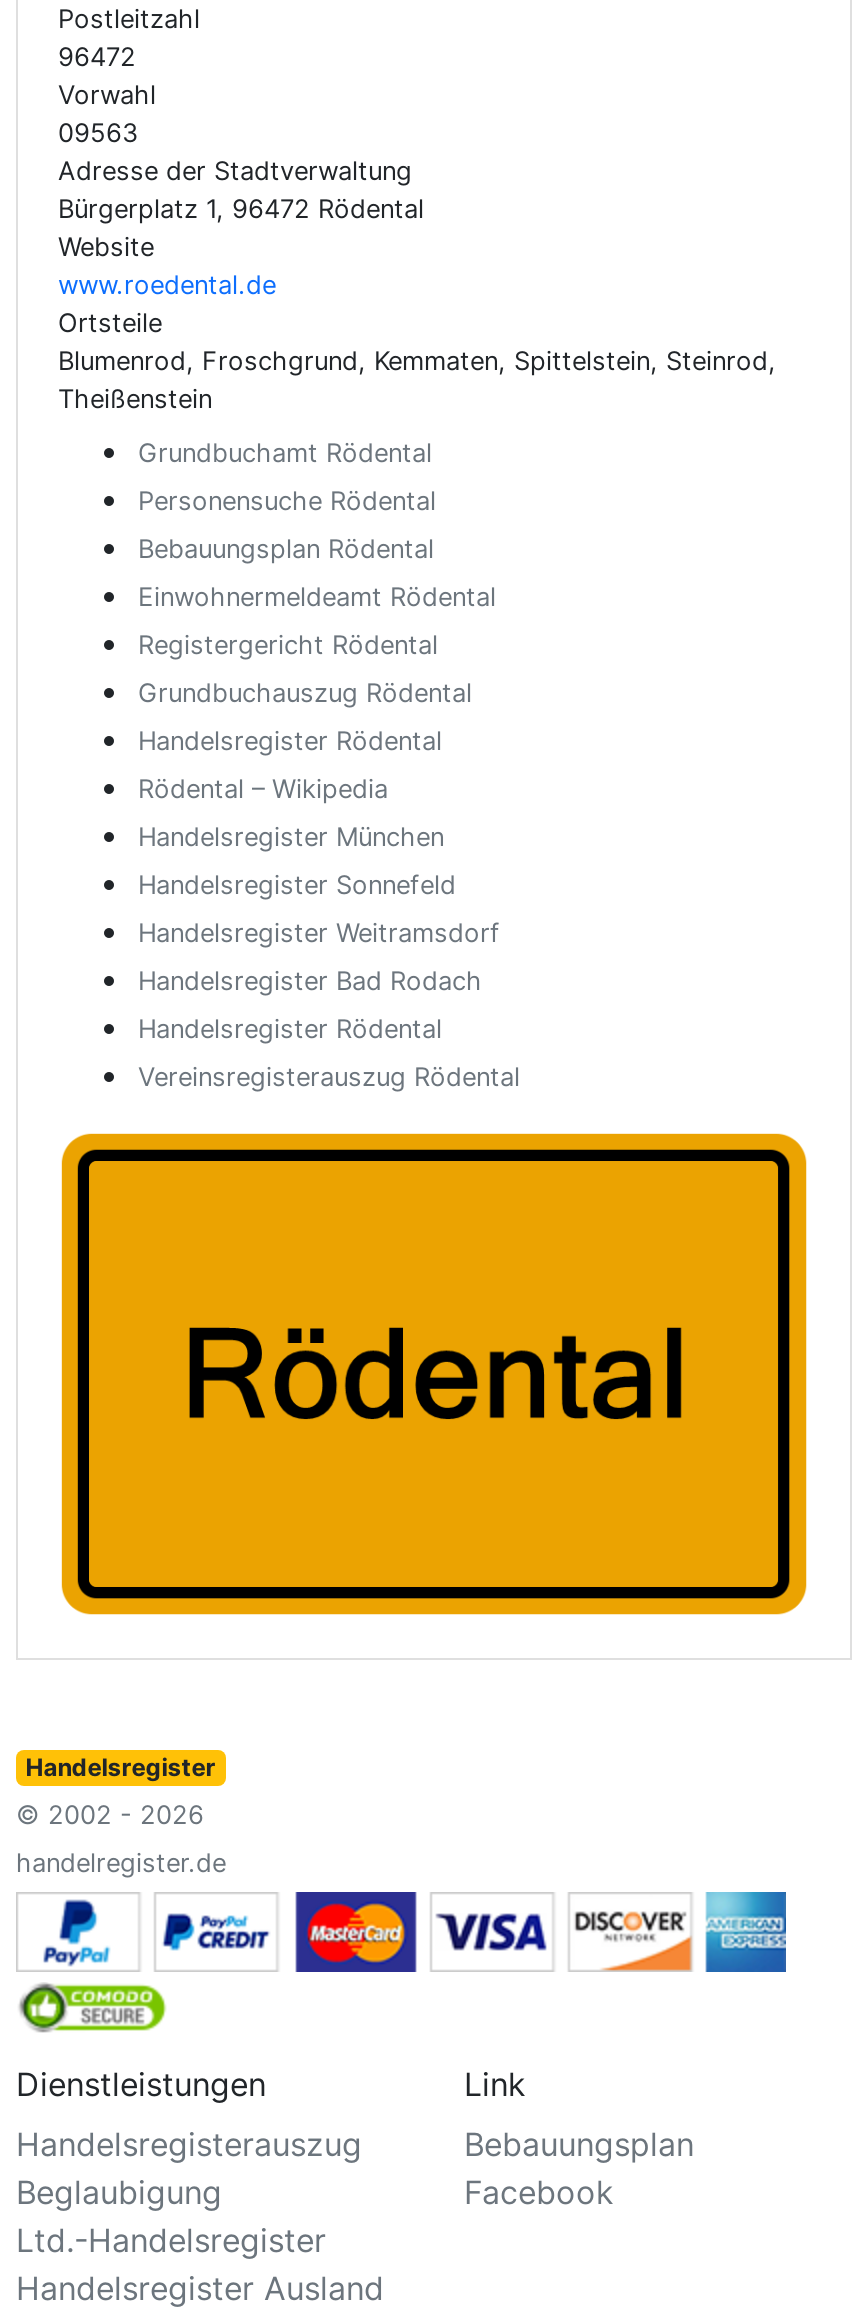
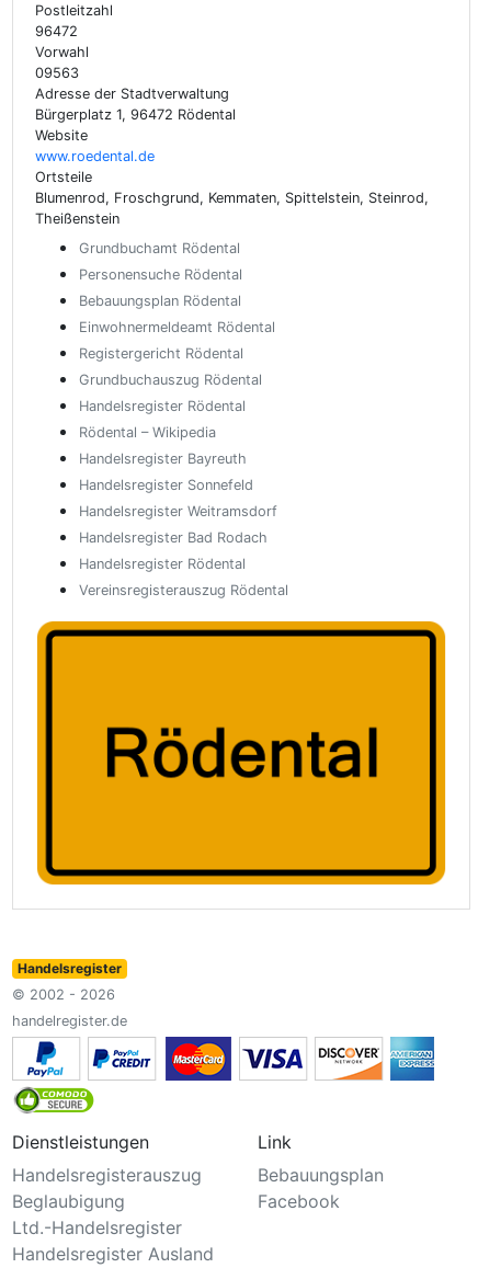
[138,822,444,852] Handelsregister München -> [79,450,247,467] Handelsregister Bayreuth

